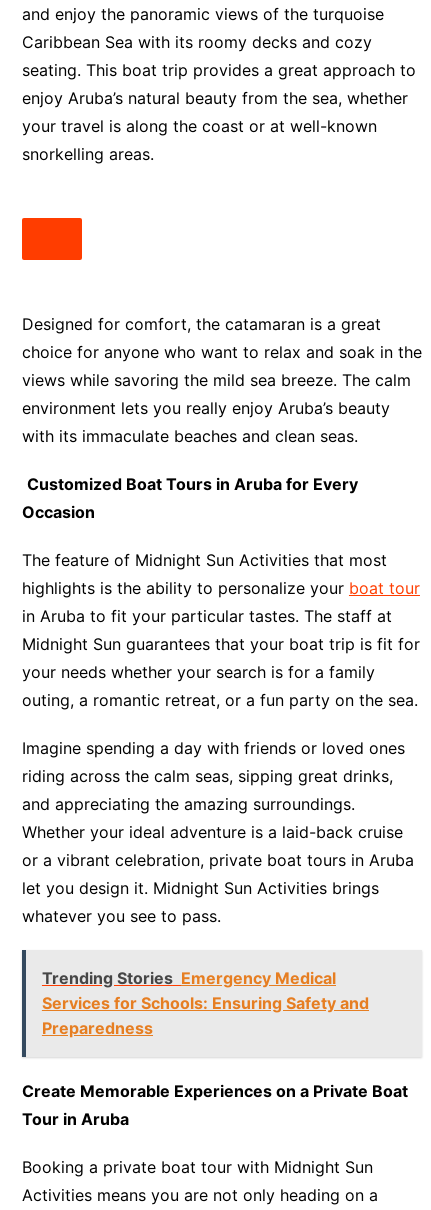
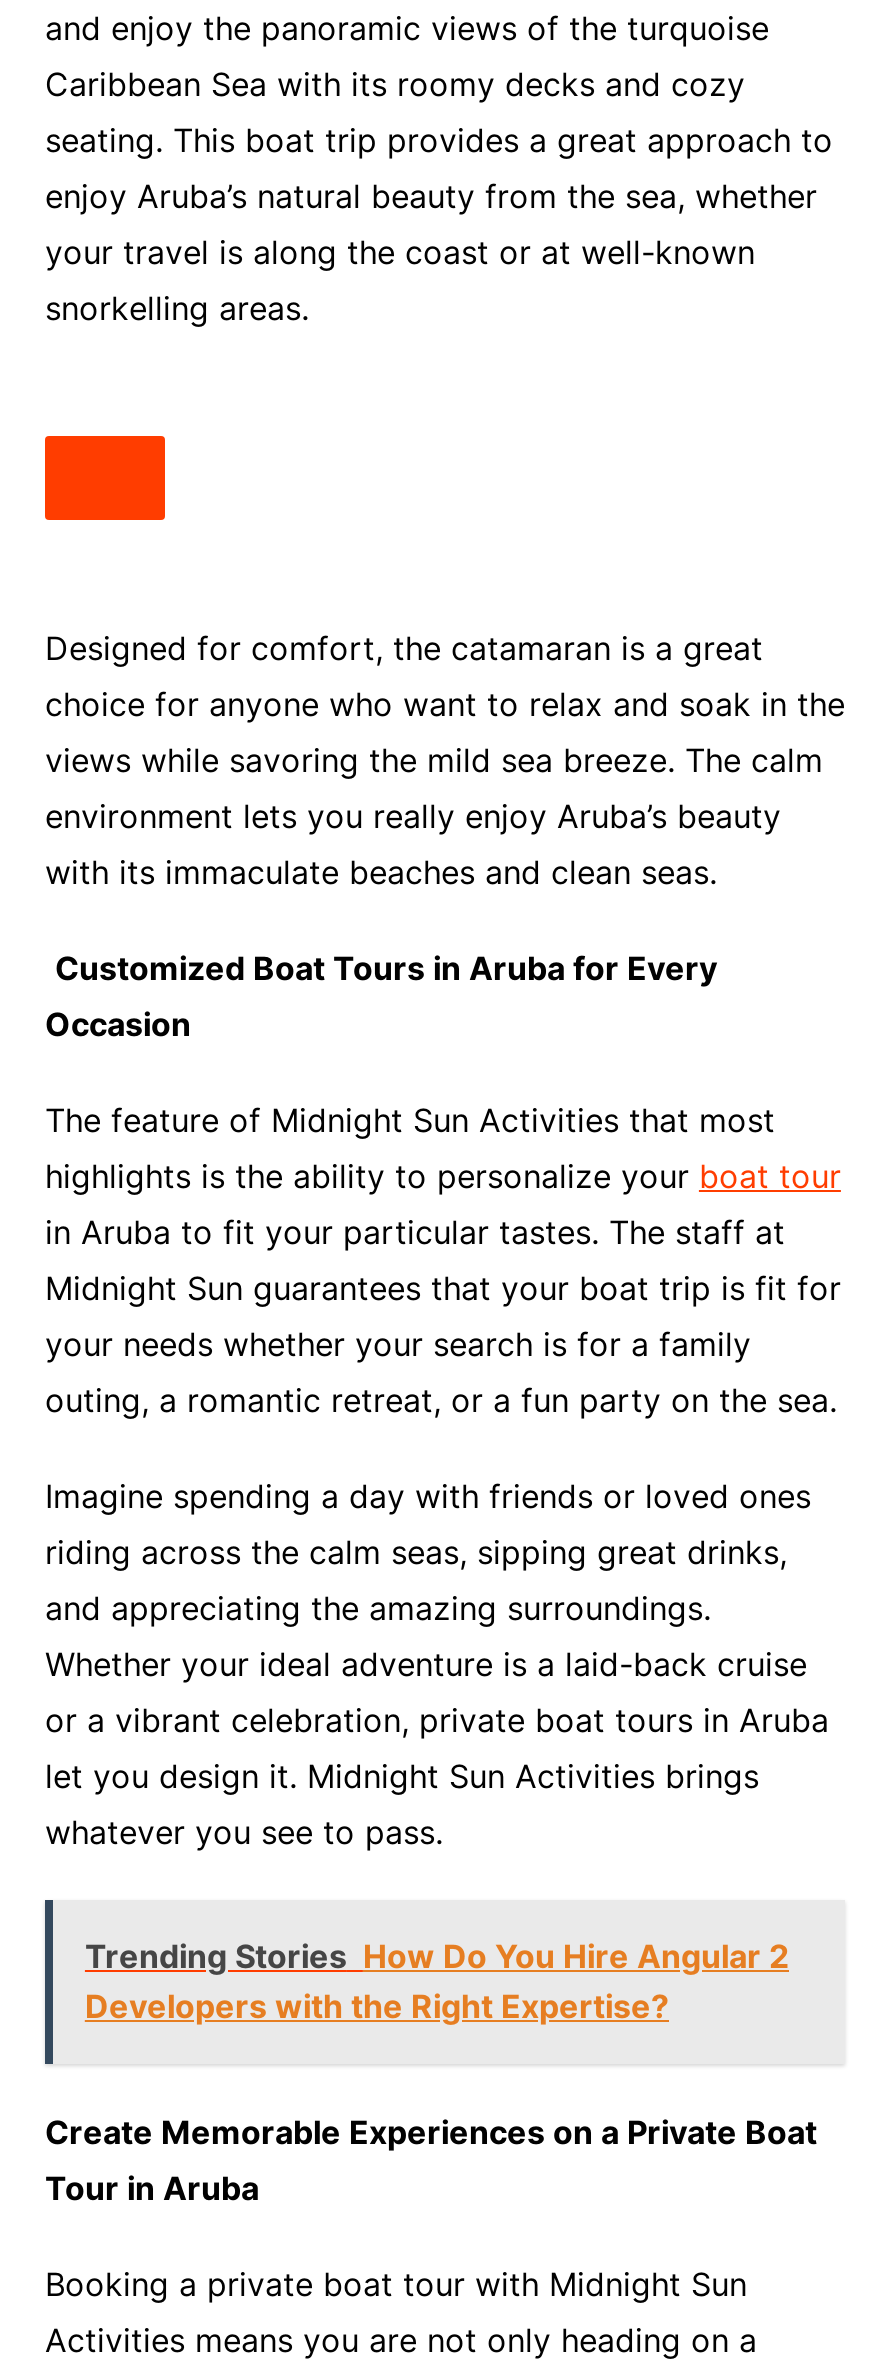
[42,968,369,1038] Trending Stories Emergency Medical | Services for Schools: Ensuring Safety and | Preparedness -> [85,1935,789,2025] Trending Stories How Do You Hire Angular 2 | Developers with the Right Expertise?

